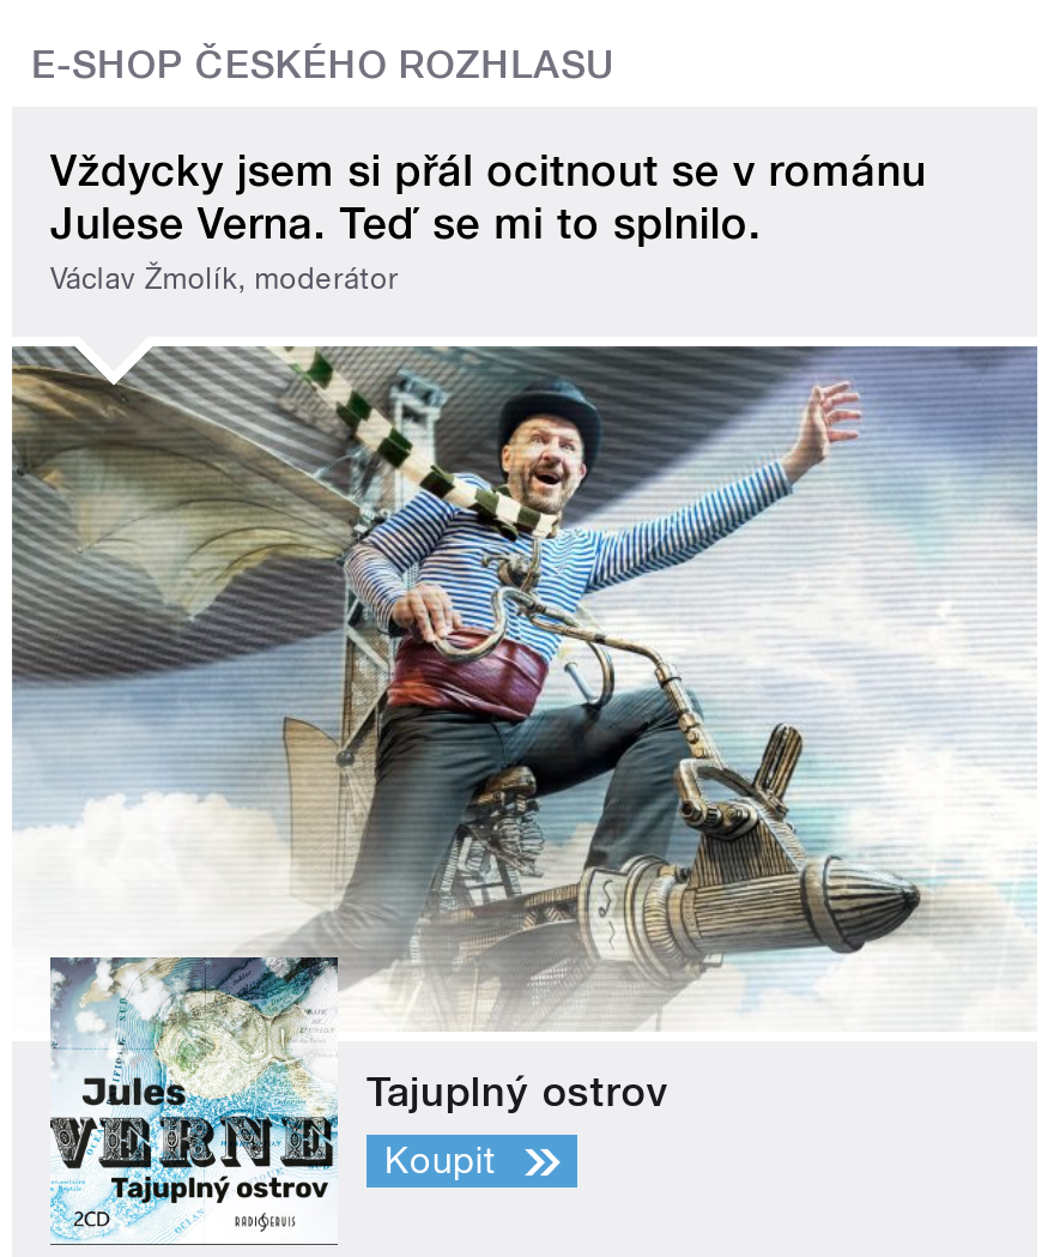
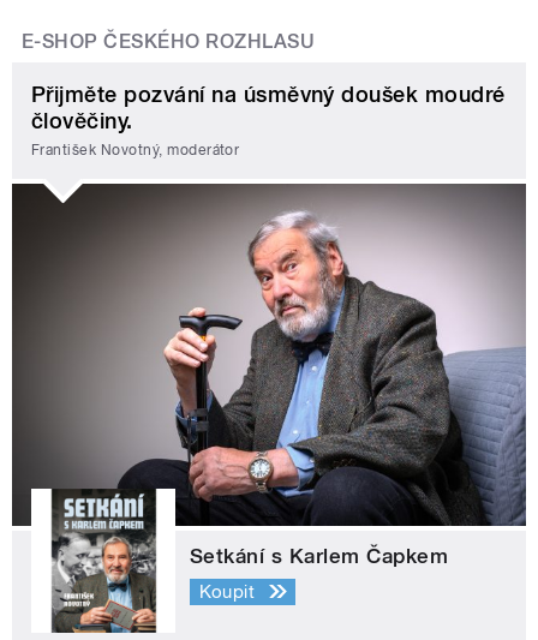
[50,144,926,296] Vždycky jsem si přál ocitnout se v románu | Julese Verna. Teď se mi to splnilo. | Václav Žmolík, moderátor -> [31,82,505,158] Přijměte pozvání na úsměvný doušek moudré | člověčiny. | František Novotný, moderátor
[10,345,1040,1246] [image] | Tajuplný ostrov -> [11,183,527,634] [image] | Setkání s Karlem Čapkem

